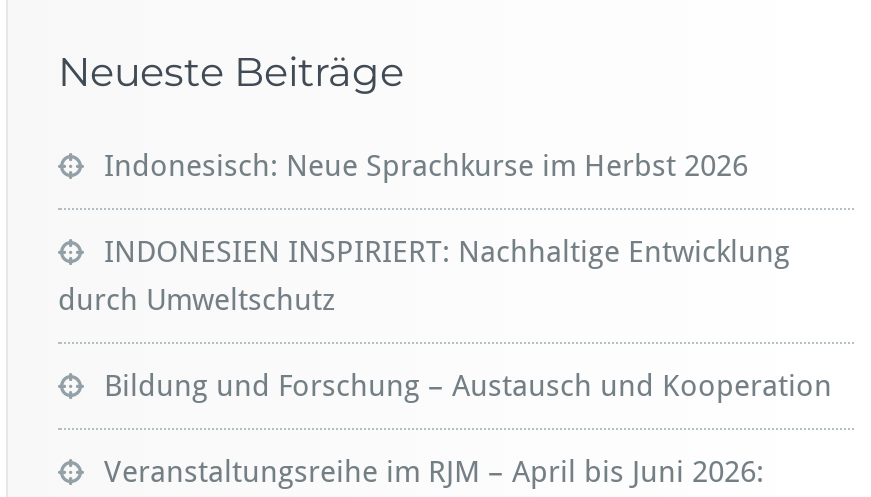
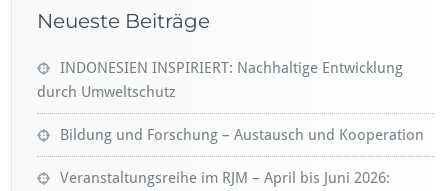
[104,148,748,184] Indonesisch: Neue Sprachkurse im Herbst 2026 -> none

